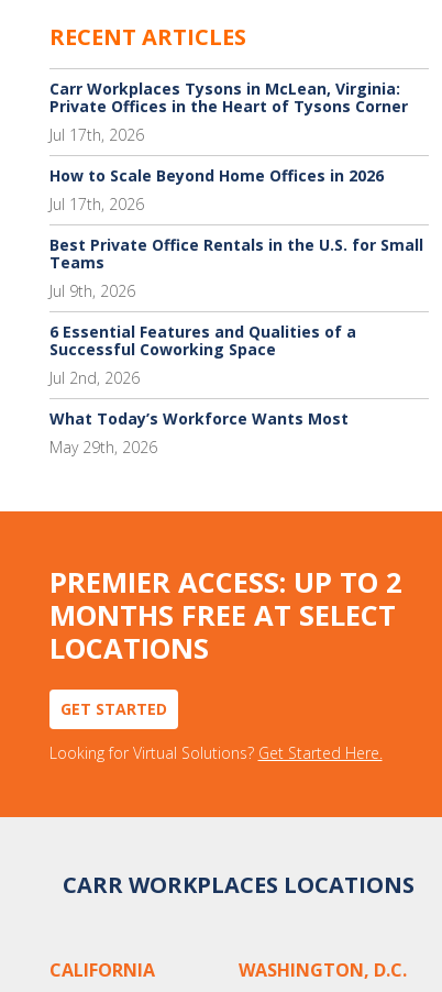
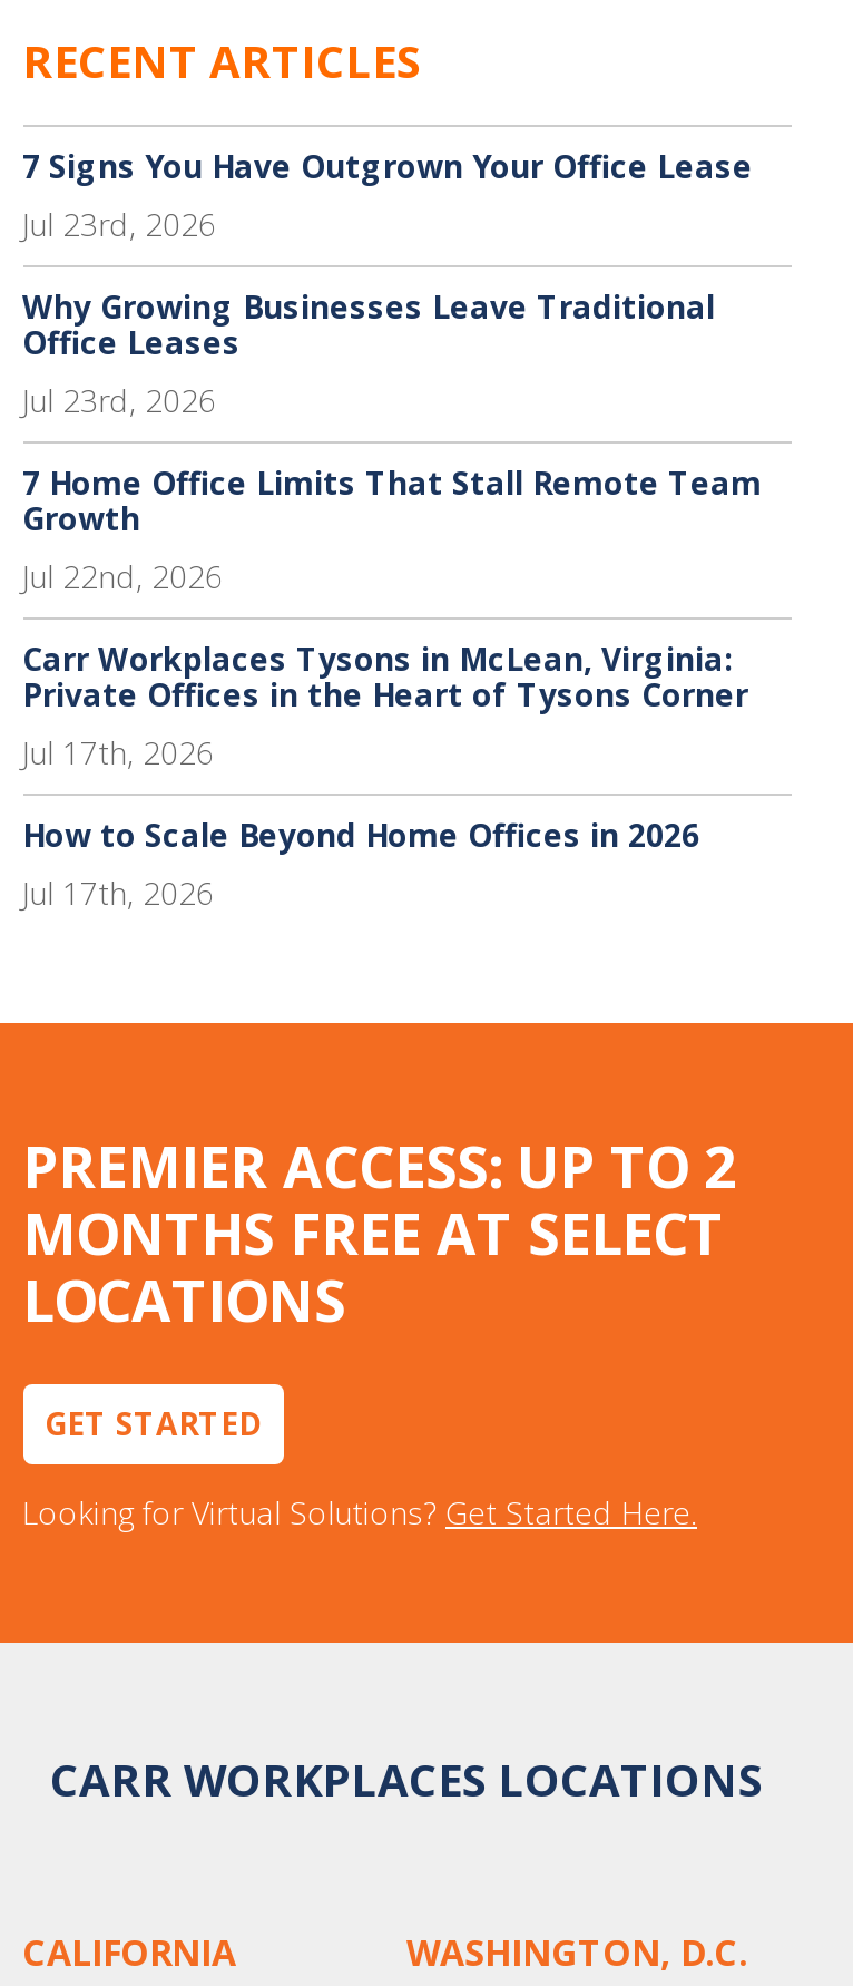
none -> [22,146,762,598] 7 Signs You Have Outgrown Your Office Lease | Jul 23rd, 2026 | Why Growing Businesses Leave Traditional | Office Leases | Jul 23rd, 2026 | 7 Home Office Limits That Stall Remote Team | Growth | Jul 22nd, 2026
moved [49,78,407,215] -> [22,638,748,915]: Carr Workplaces Tysons in McLean, Virginia: | Private Offices in the Heart of Tysons Corner | Jul 17th, 2026 | How to Scale Beyond Home Offices in 2026 | Jul 17th, 2026
[49,235,423,458] Best Private Office Rentals in the U.S. for Small | Teams | Jul 9th, 2026 | 6 Essential Features and Qualities of a | Successful Coworking Space | Jul 2nd, 2026 | What Today’s Workforce Wants Most | May 29th, 2026 -> none

